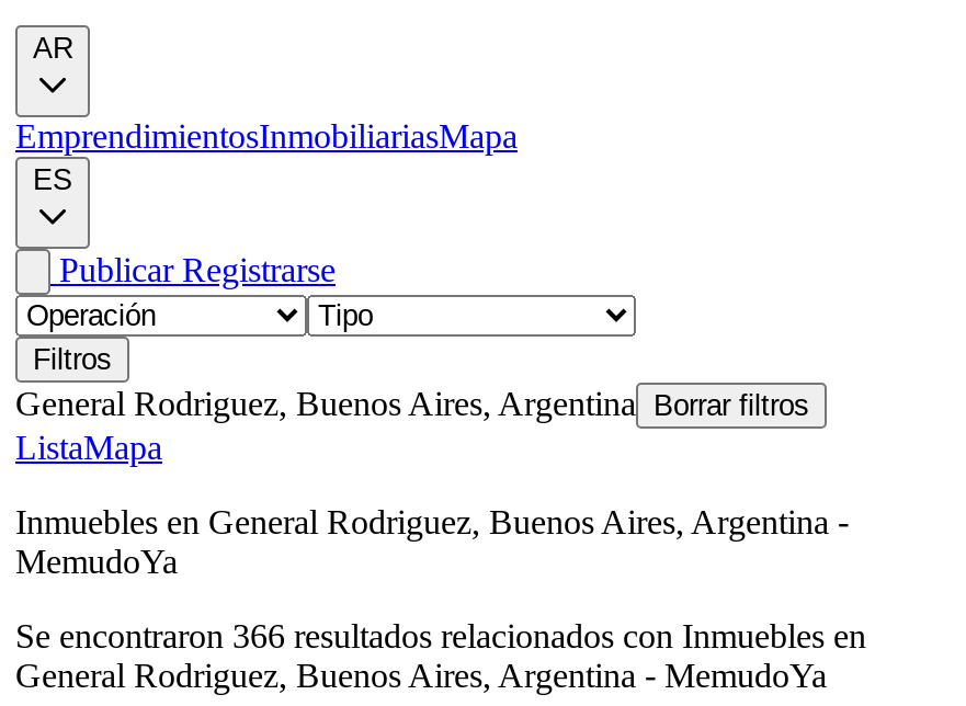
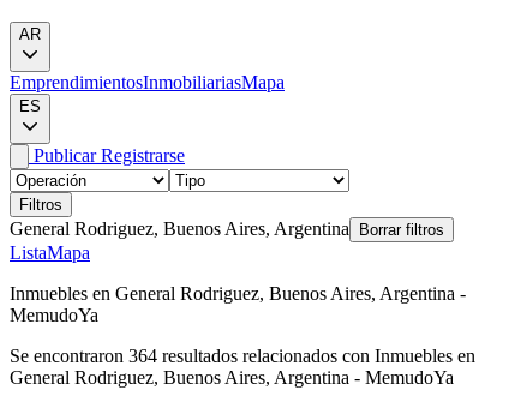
[15,618,866,655] Se encontraron 366 resultados relacionados con Inmuebles en -> [10,346,475,366] Se encontraron 364 resultados relacionados con Inmuebles en

